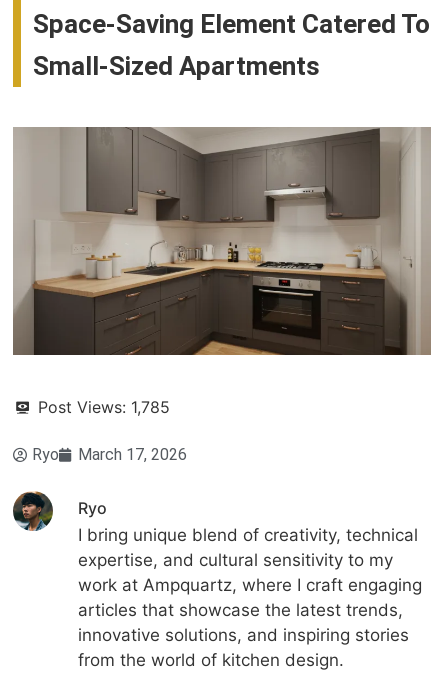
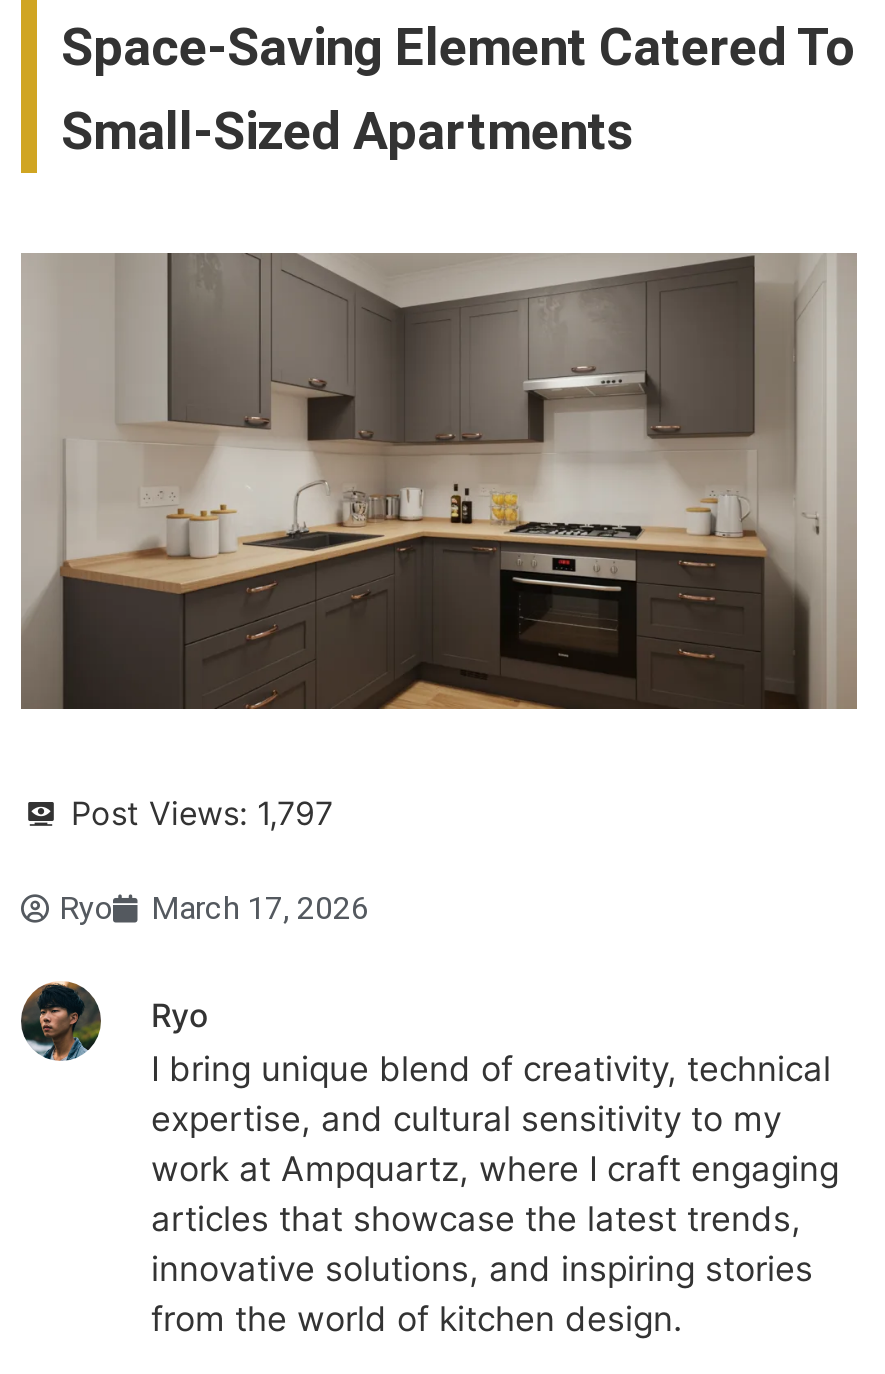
[38,397,170,417] Post Views: 1,785 -> [71,793,333,833] Post Views: 1,797

